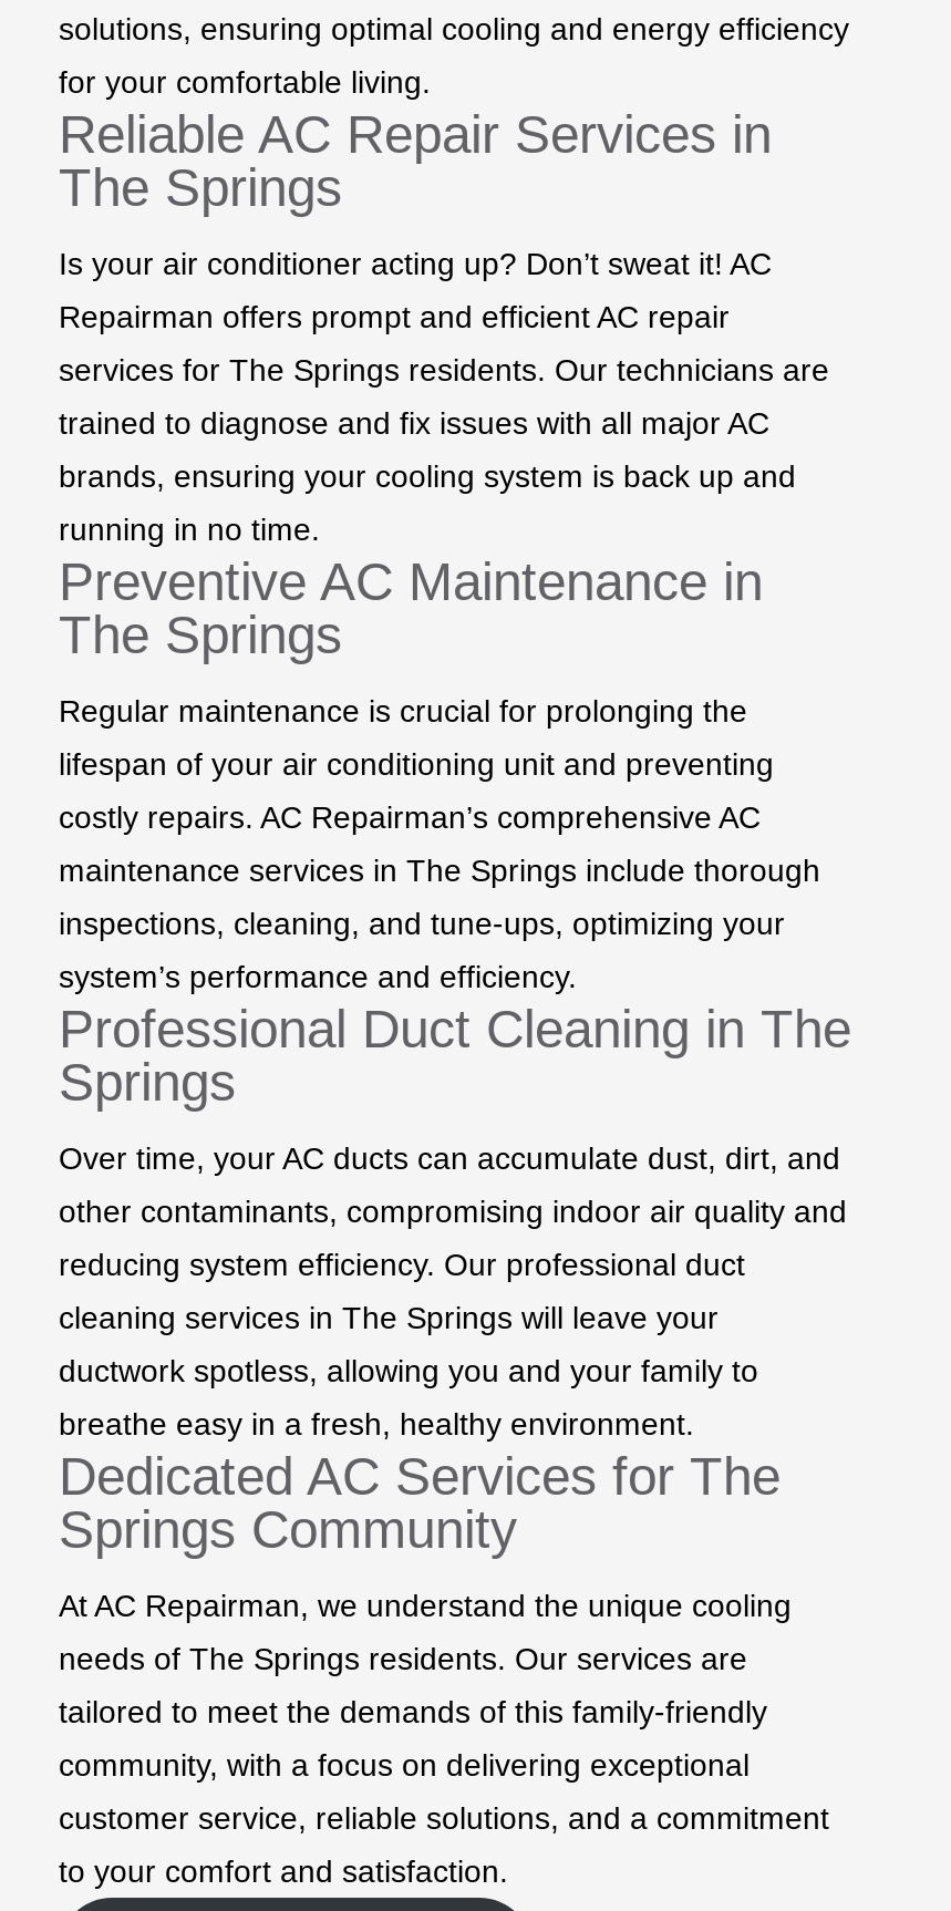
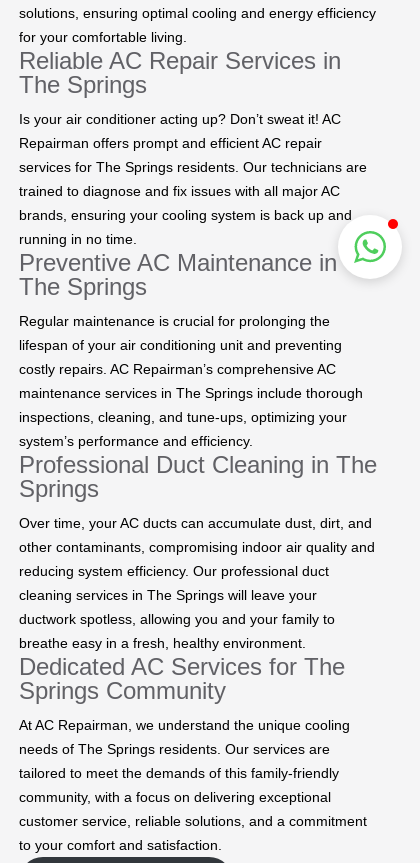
none -> [354,218,399,264] [image]

